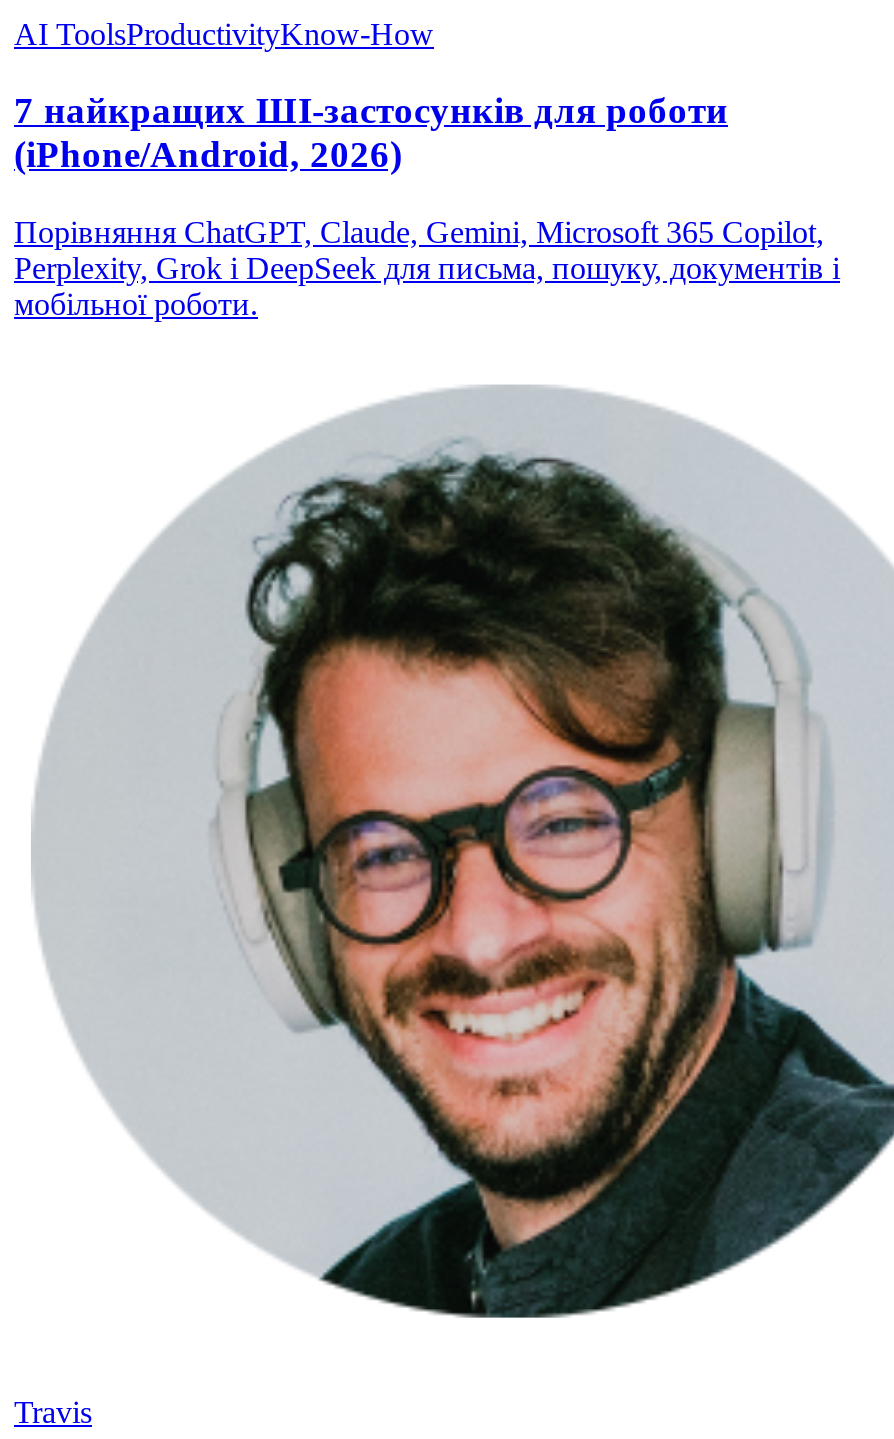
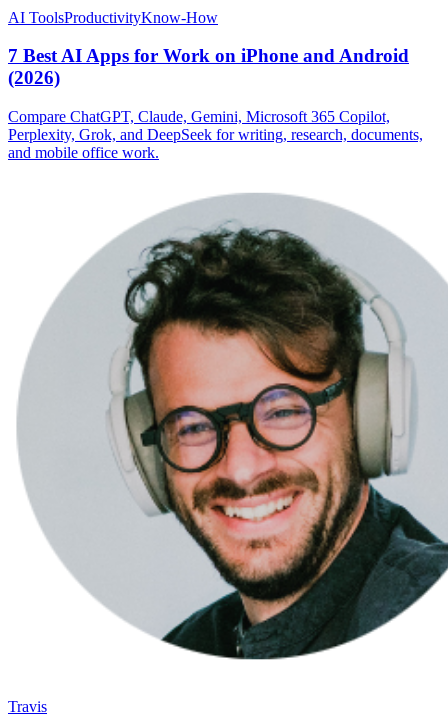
[14,89,728,175] 7 найкращих ШІ-застосунків для роботи | (iPhone/Android, 2026) -> [8,45,409,88] 7 Best AI Apps for Work on iPhone and Android | (2026)
[14,215,840,321] Порівняння ChatGPT, Claude, Gemini, Microsoft 365 Copilot, | Perplexity, Grok і DeepSeek для письма, пошуку, документів і | мобільної роботи. -> [8,108,423,161] Compare ChatGPT, Claude, Gemini, Microsoft 365 Copilot, | Perplexity, Grok, and DeepSeek for writing, research, documents, | and mobile office work.

